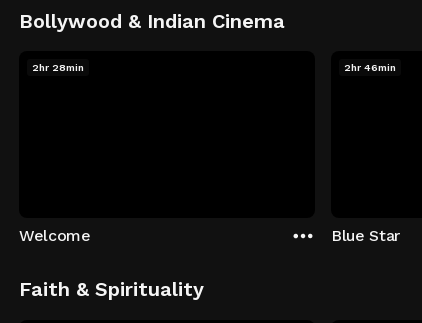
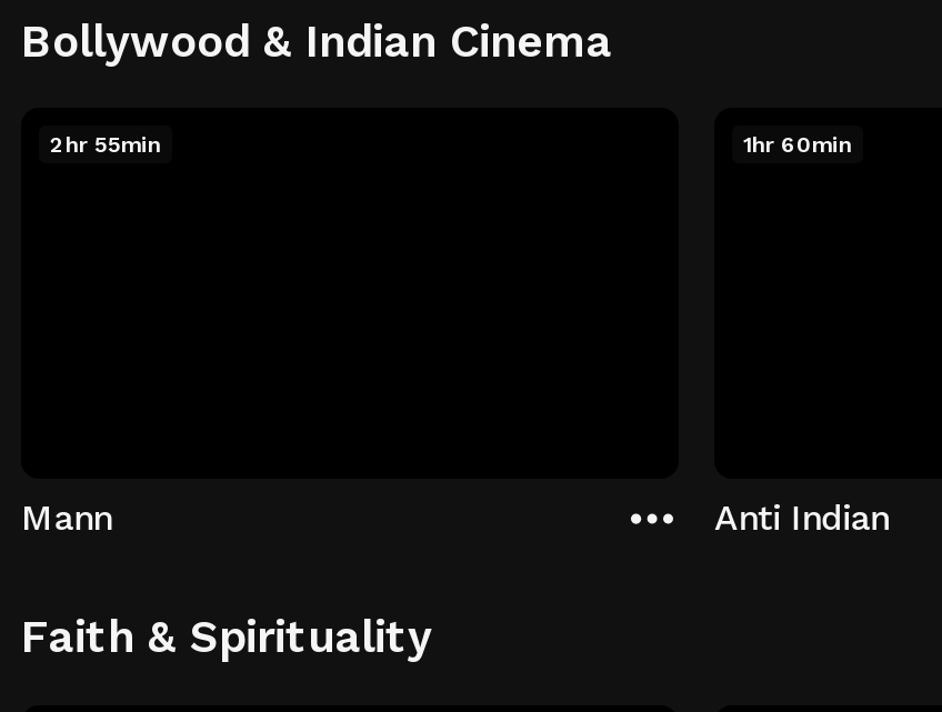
[32,62,84,73] 2hr 28min -> [50,132,161,157] 2hr 55min
[344,62,396,73] 2hr 46min -> [743,132,852,157] 1hr 60min
[19,225,91,244] Welcome -> [21,495,112,538] Mann
[331,225,400,244] Blue Star -> [714,495,889,538] Anti Indian

